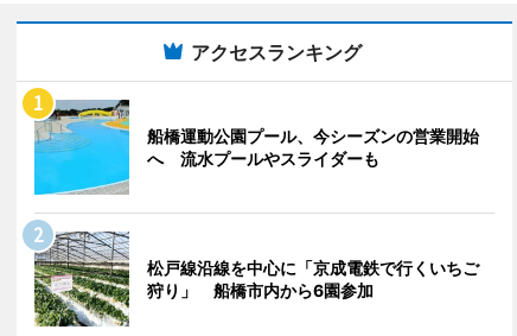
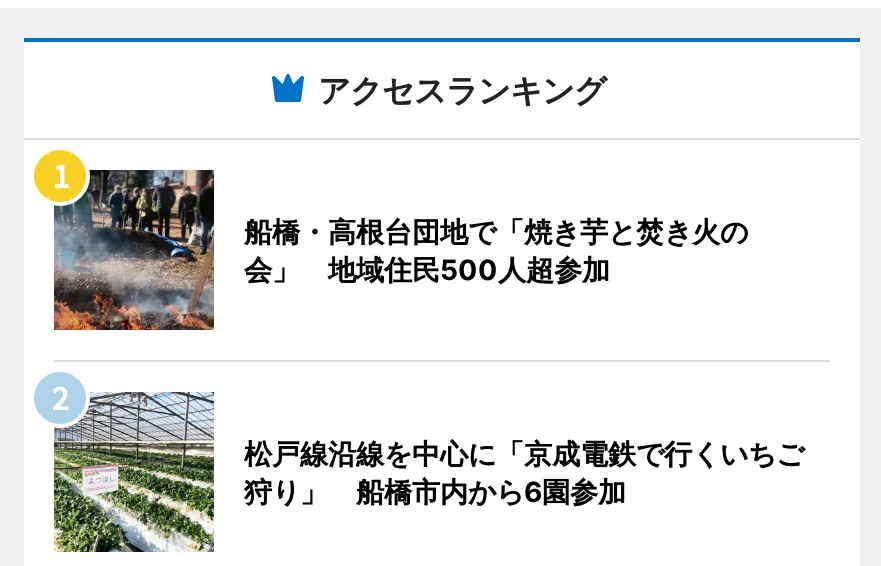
[33,100,479,196] [image] | 船橋運動公園プール、今シーズンの営業開始 | へ 流水プールやスライダーも -> [52,168,748,332] [image] | 船橋・高根台団地で「焼き芋と焚き火の | 会」 地域住民500人超参加

